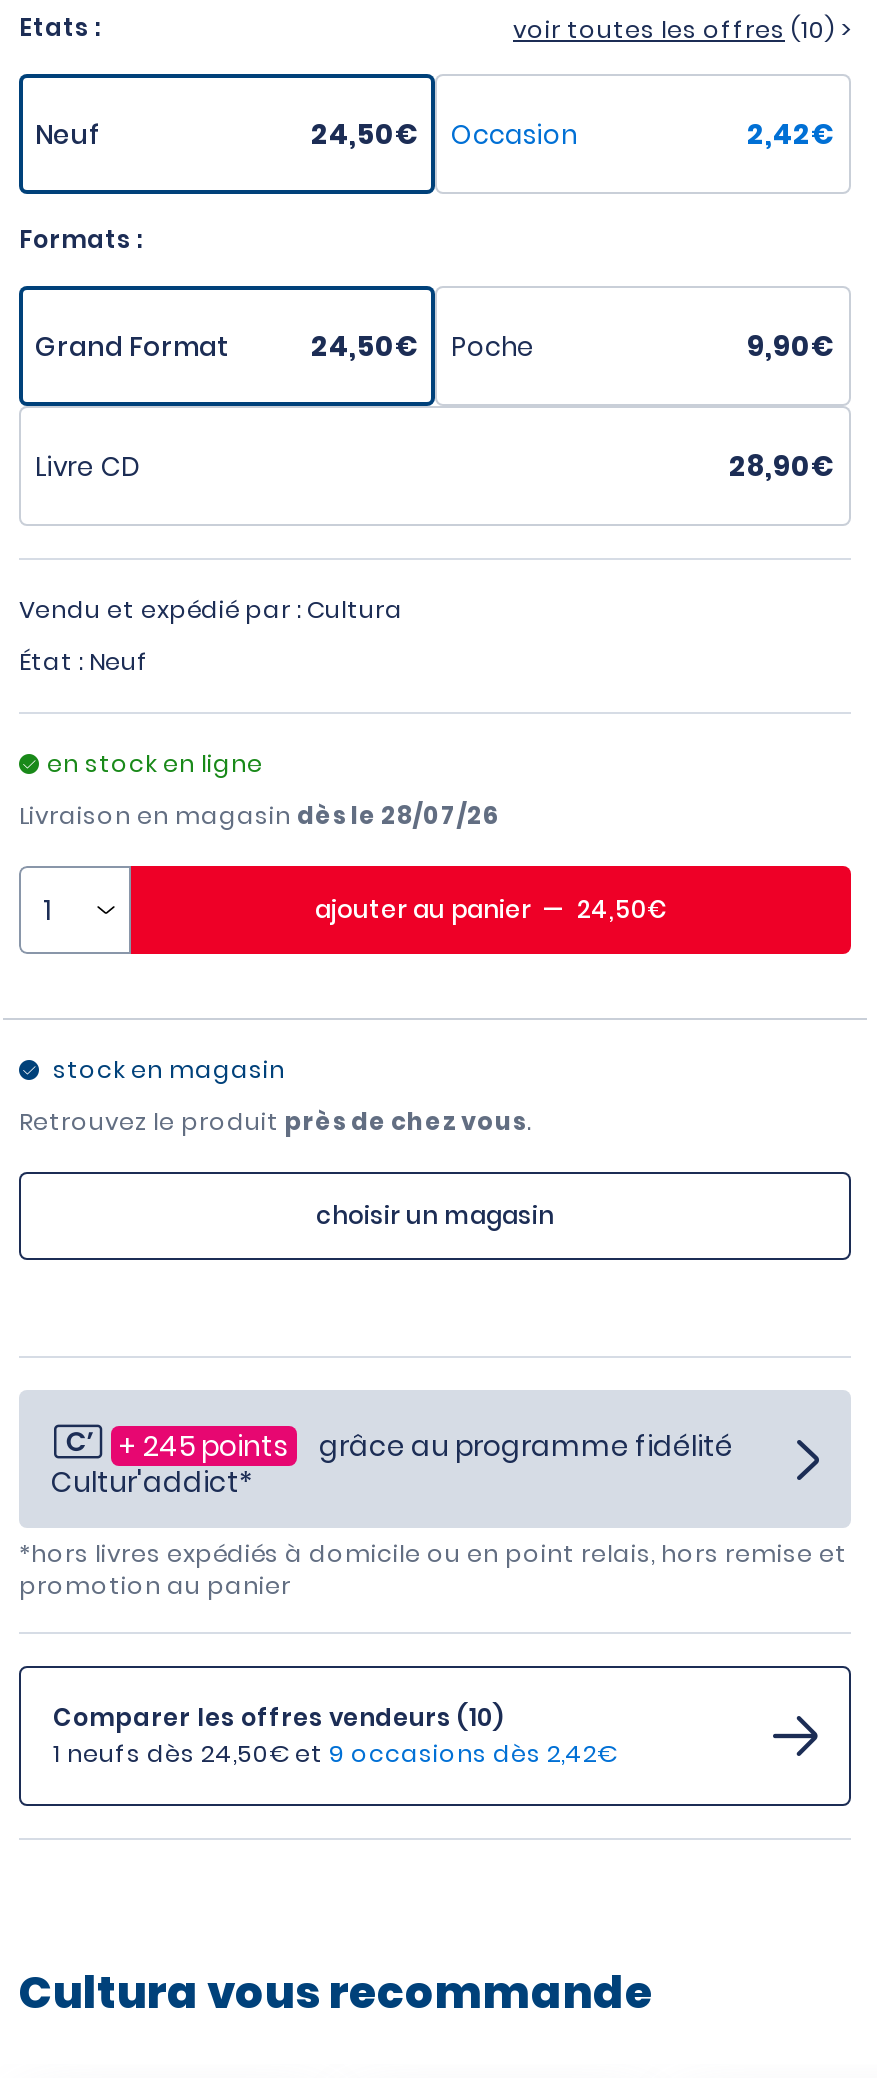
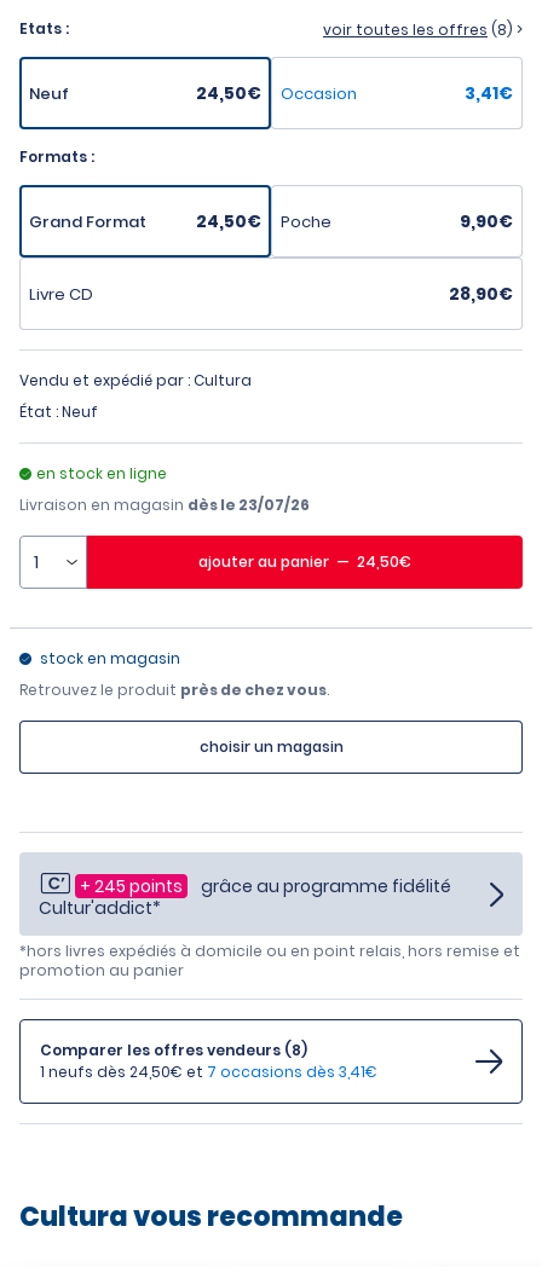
[513,11,851,45] voir toutes les offres (10) > -> [323,19,523,40] voir toutes les offres (8) >
[747,114,835,154] 2,42€ -> [465,81,513,105] 3,41€
[19,798,499,832] Livraison en magasin dès le 28/07/26 -> [19,494,310,515] Livraison en magasin dès le 23/07/26
[53,1700,503,1734] Comparer les offres vendeurs (10) -> [40,1040,307,1060] Comparer les offres vendeurs (8)
[53,1736,617,1770] 1 neufs dès 24,50€et 9 occasions dès 2,42€ -> [40,1061,377,1082] 1 neufs dès 24,50€et 7 occasions dès 3,41€

